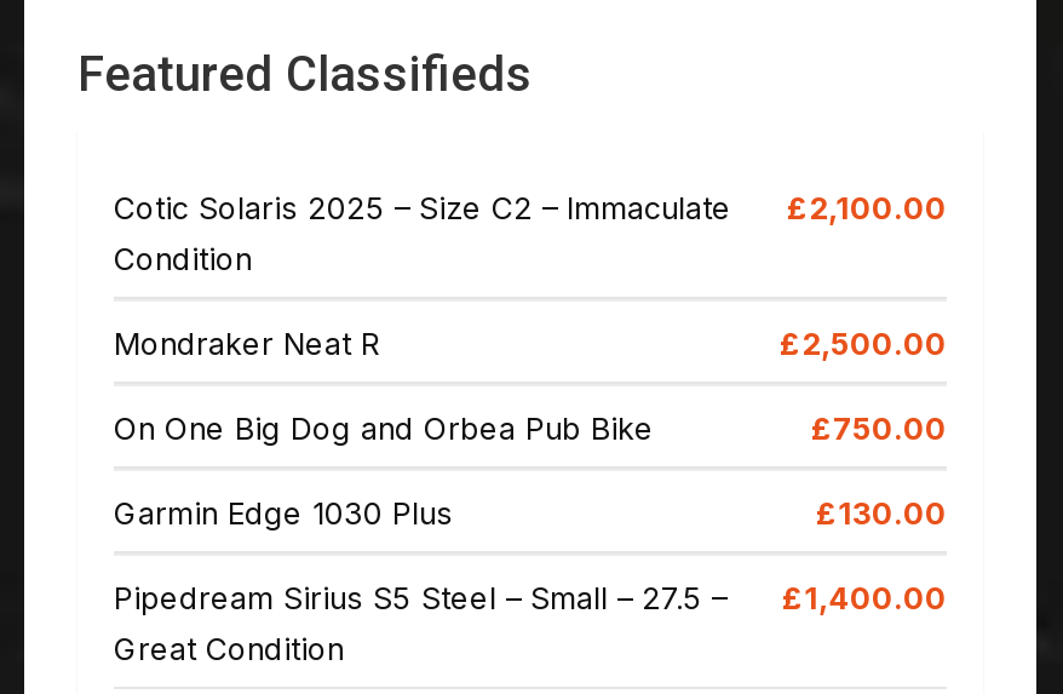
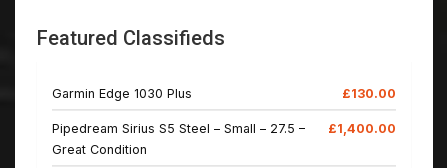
[114,191,731,278] Cotic Solaris 2025 – Size C2 – Immaculate | Condition -> none
[787,191,947,227] £2,100.00 -> none
[114,327,947,448] Mondraker Neat R | £2,500.00 | On One Big Dog and Orbea Pub Bike | £750.00 -> none

